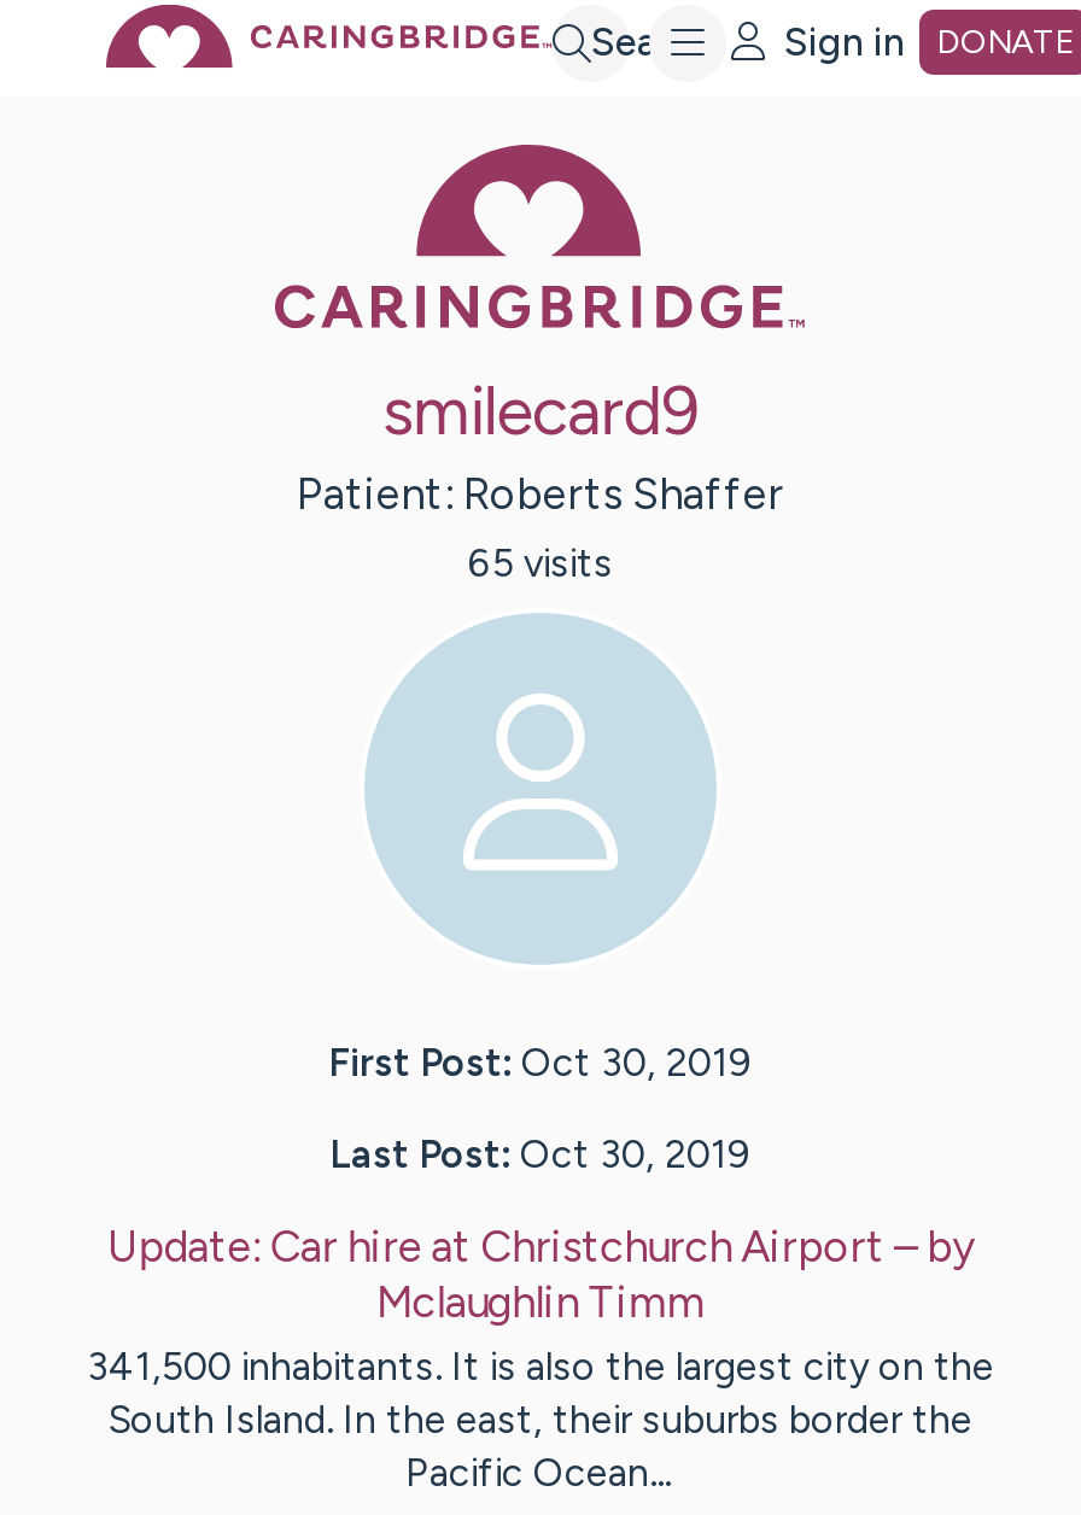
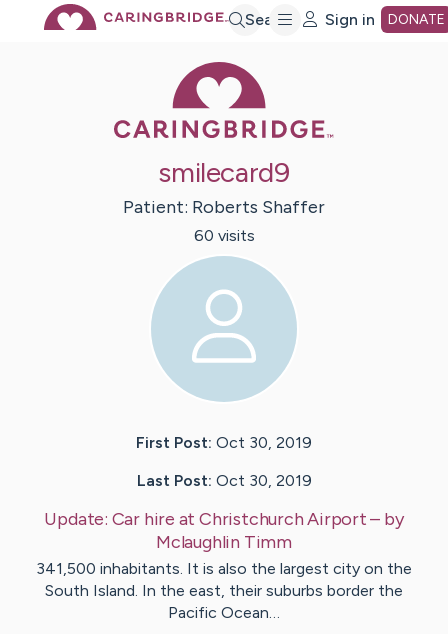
[468,541,613,587] 65 visits -> [193,226,254,245] 60 visits

